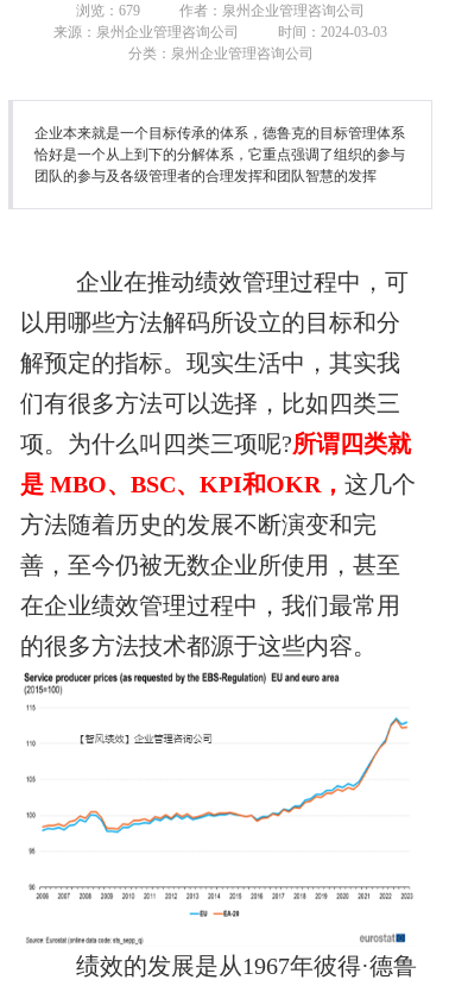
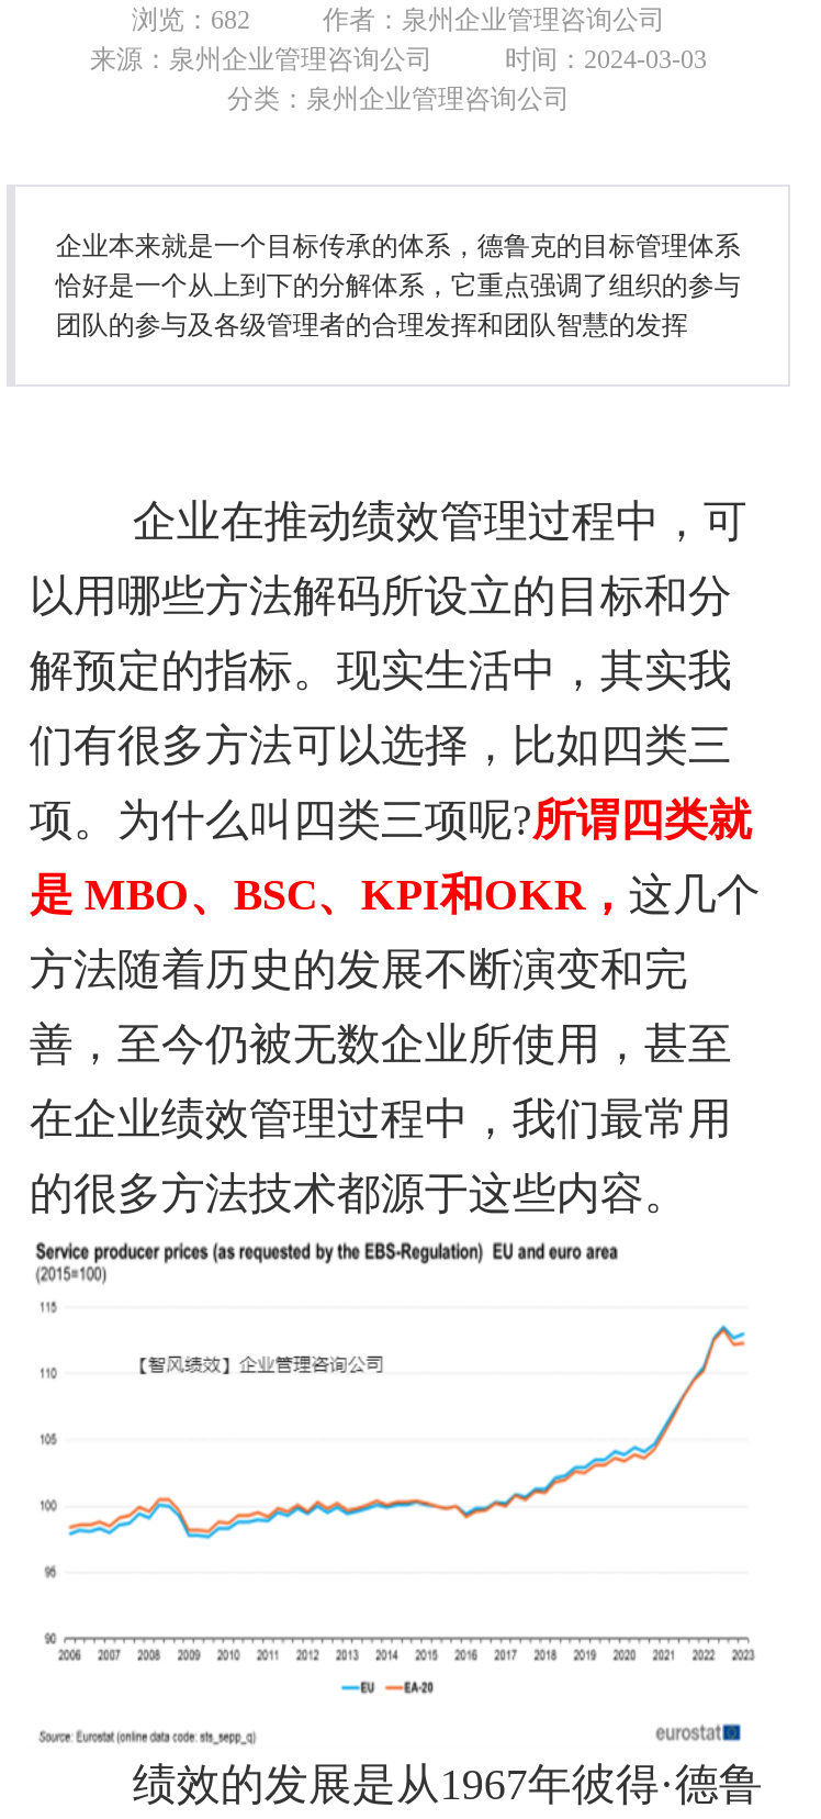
[76,2,140,19] 浏览：679 -> [132,4,250,35] 浏览：682

